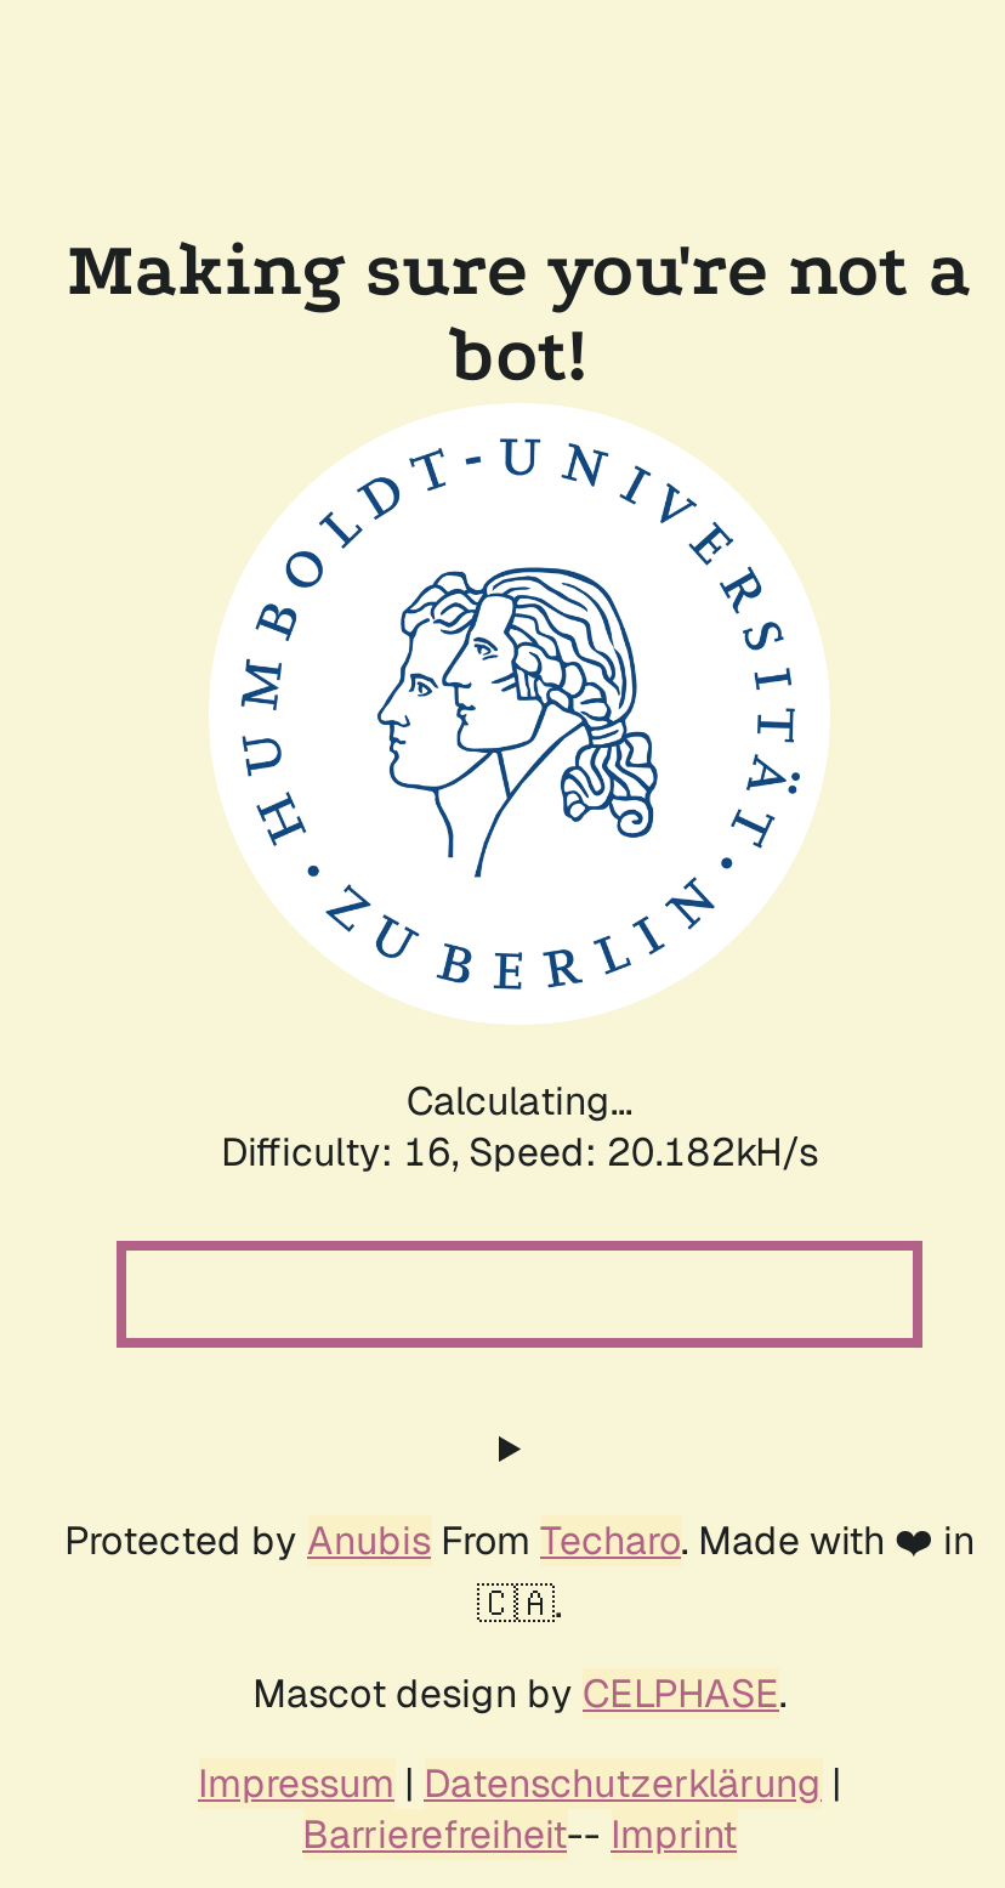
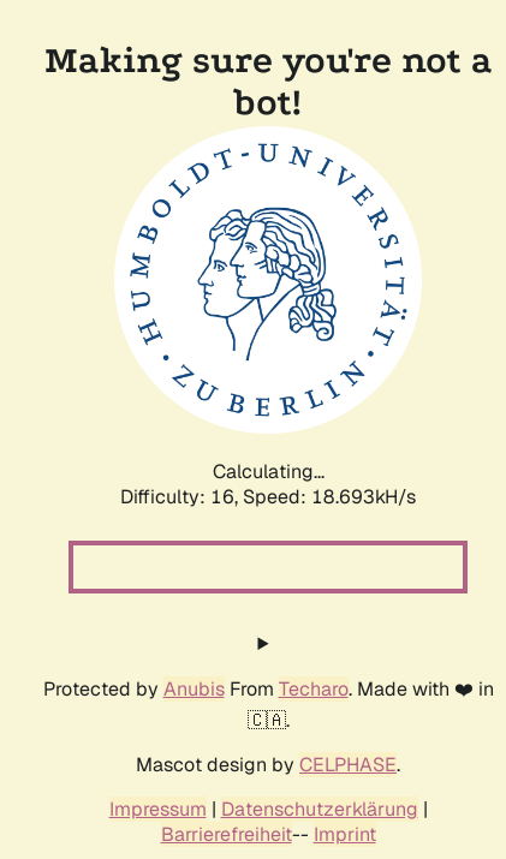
[221,1127,818,1178] Difficulty: 16, Speed: 20.182kH/s -> [120,484,416,509] Difficulty: 16, Speed: 18.693kH/s

